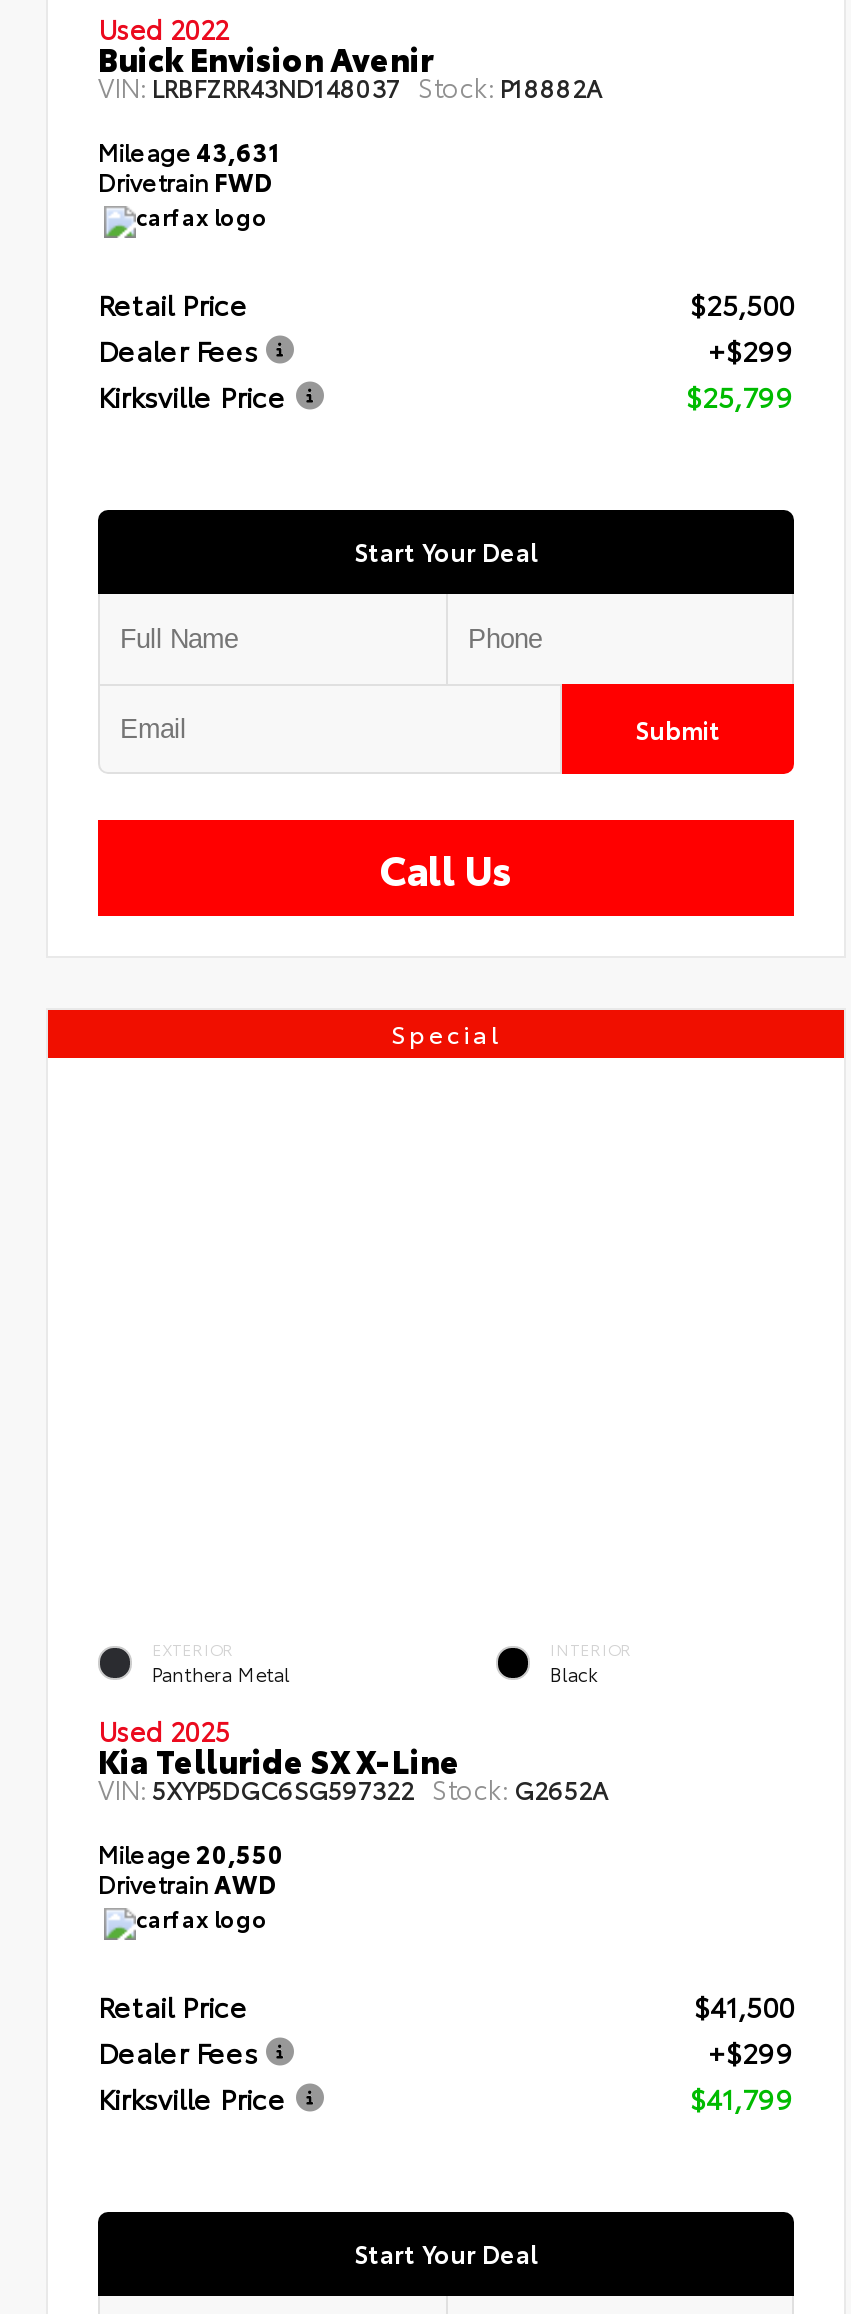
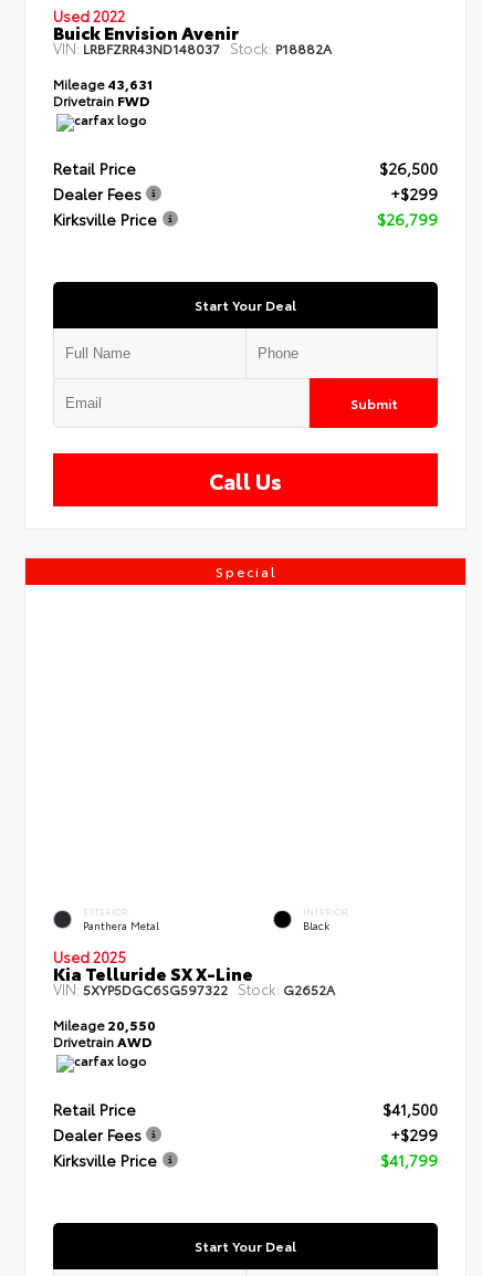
[690,283,794,323] $25,500 -> [379,156,438,179] $26,500
[686,375,794,415] $25,799 -> [377,207,438,229] $26,799

